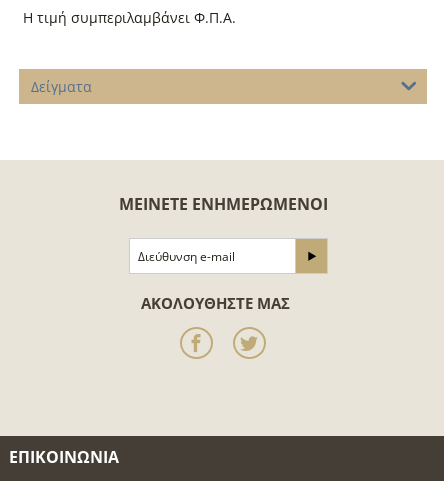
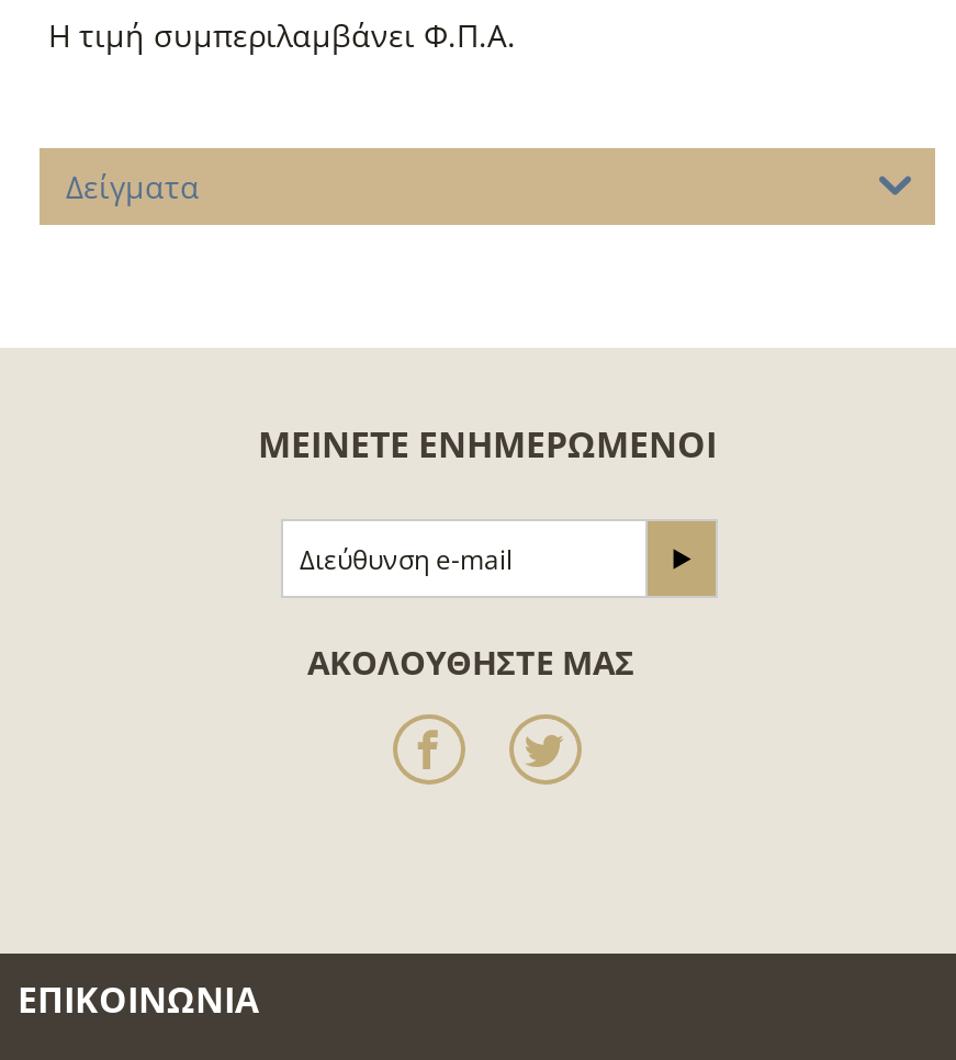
[141,293,290,313] ΑΚΟΛΟΥΘΗΣΤΕ ΜΑΣ -> [307,641,634,685] ΑΚΟΛΟΥΘΉΣΤΕ ΜΑΣ

